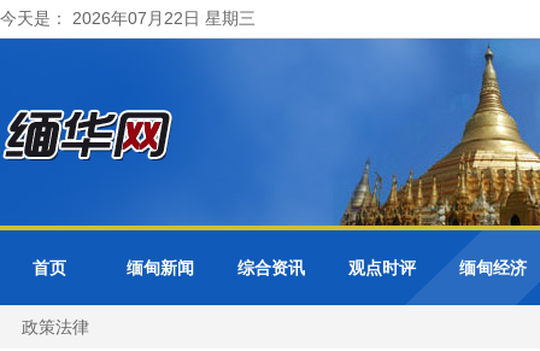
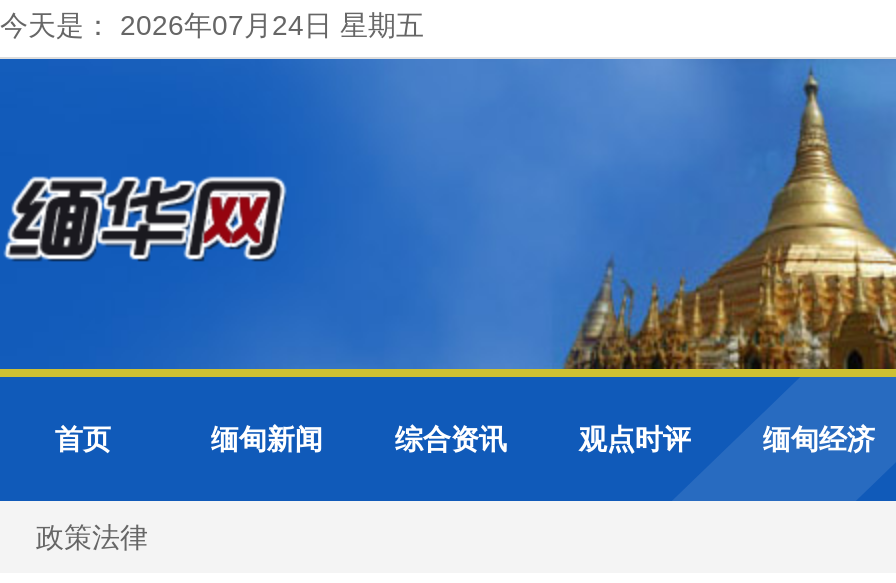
[0,8,256,28] 今天是： 2026年07月22日 星期三 -> [0,9,424,41] 今天是： 2026年07月24日 星期五

